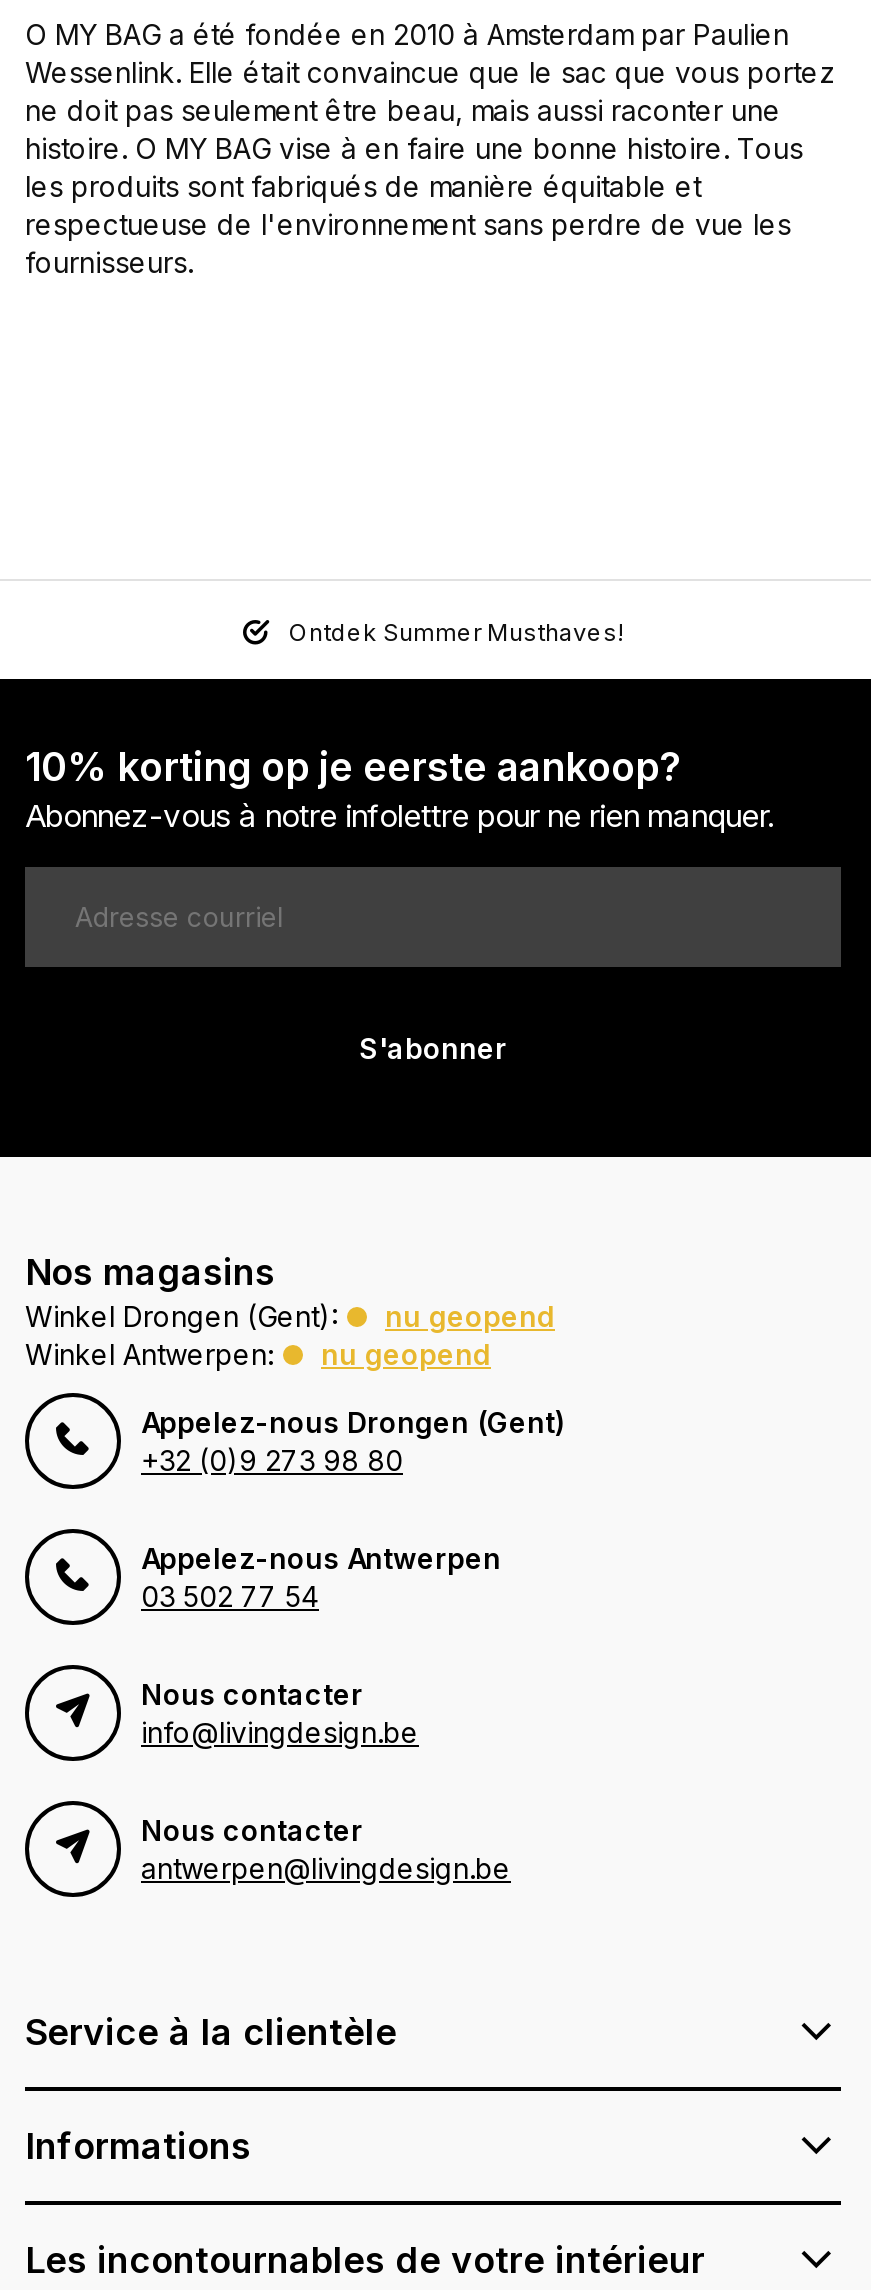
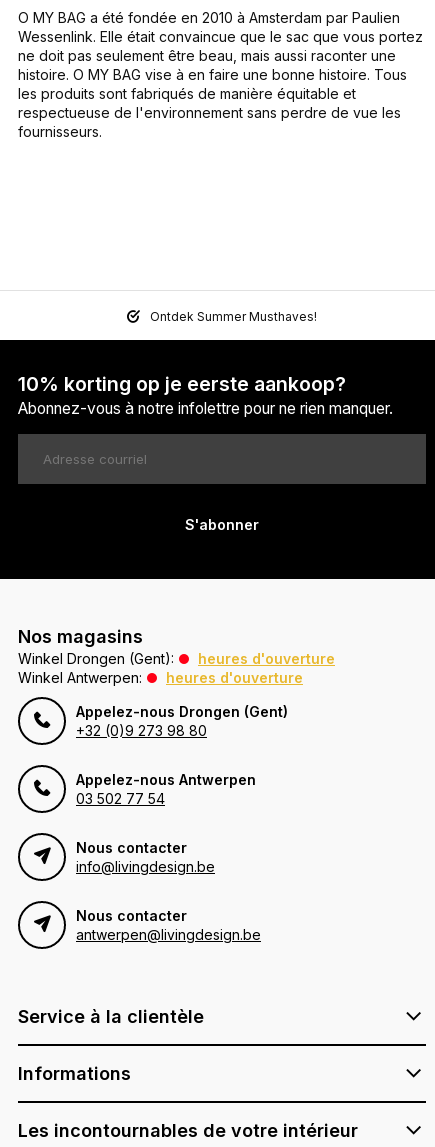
[385,1299,555,1333] nu geopend -> [198,650,335,667] heures d'ouverture
[321,1337,491,1371] nu geopend -> [166,669,303,686] heures d'ouverture

